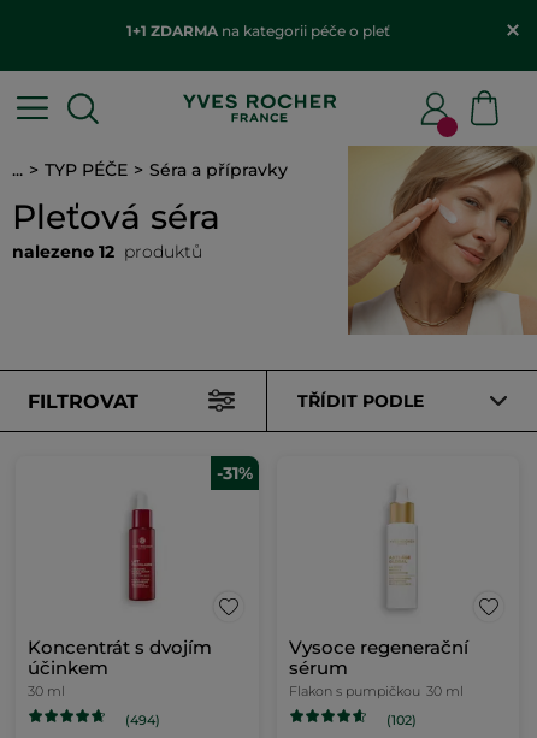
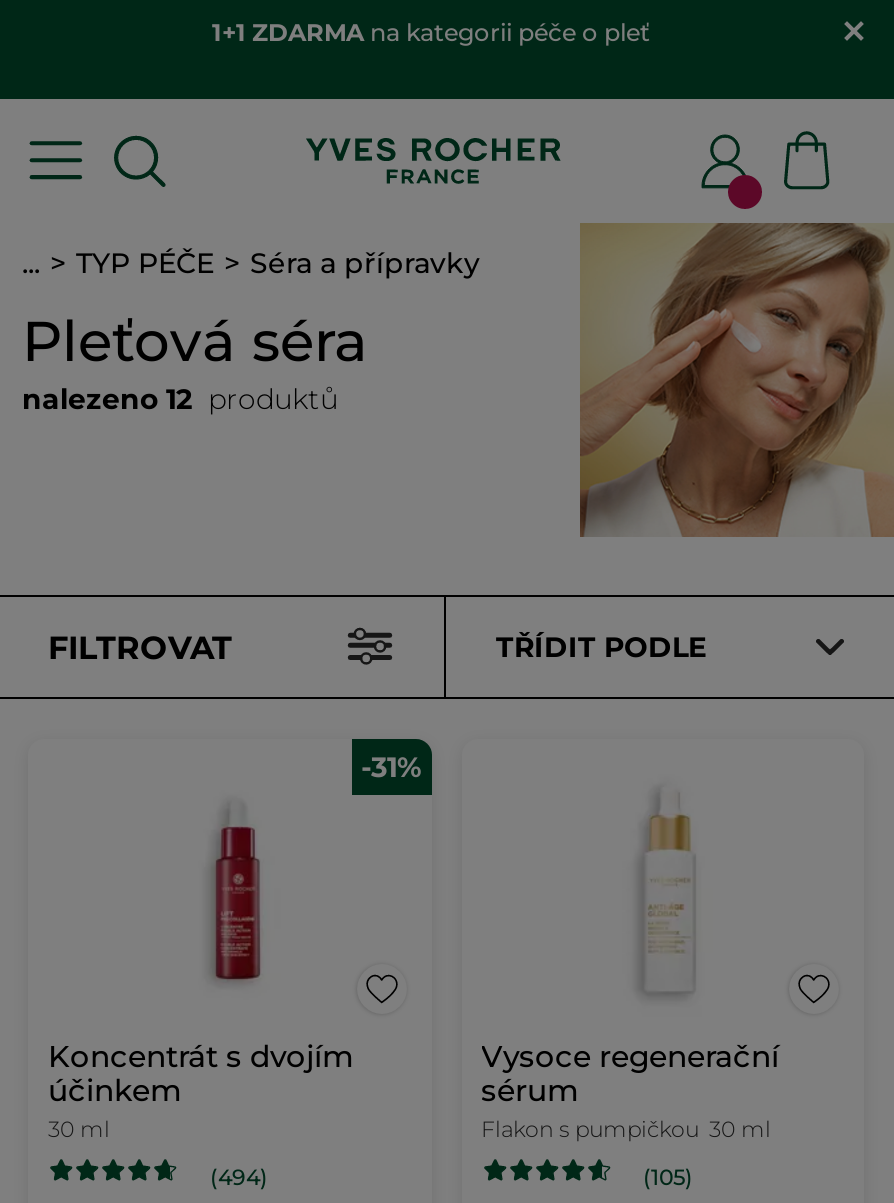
[386,712,416,729] (102) -> [643,1164,693,1192] (105)

